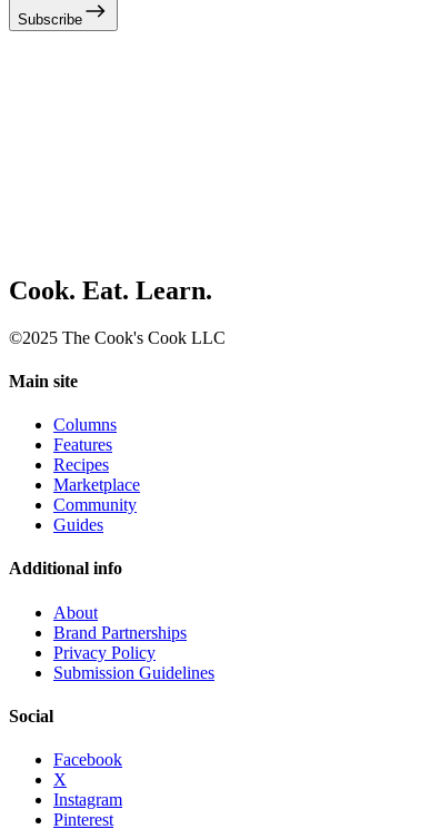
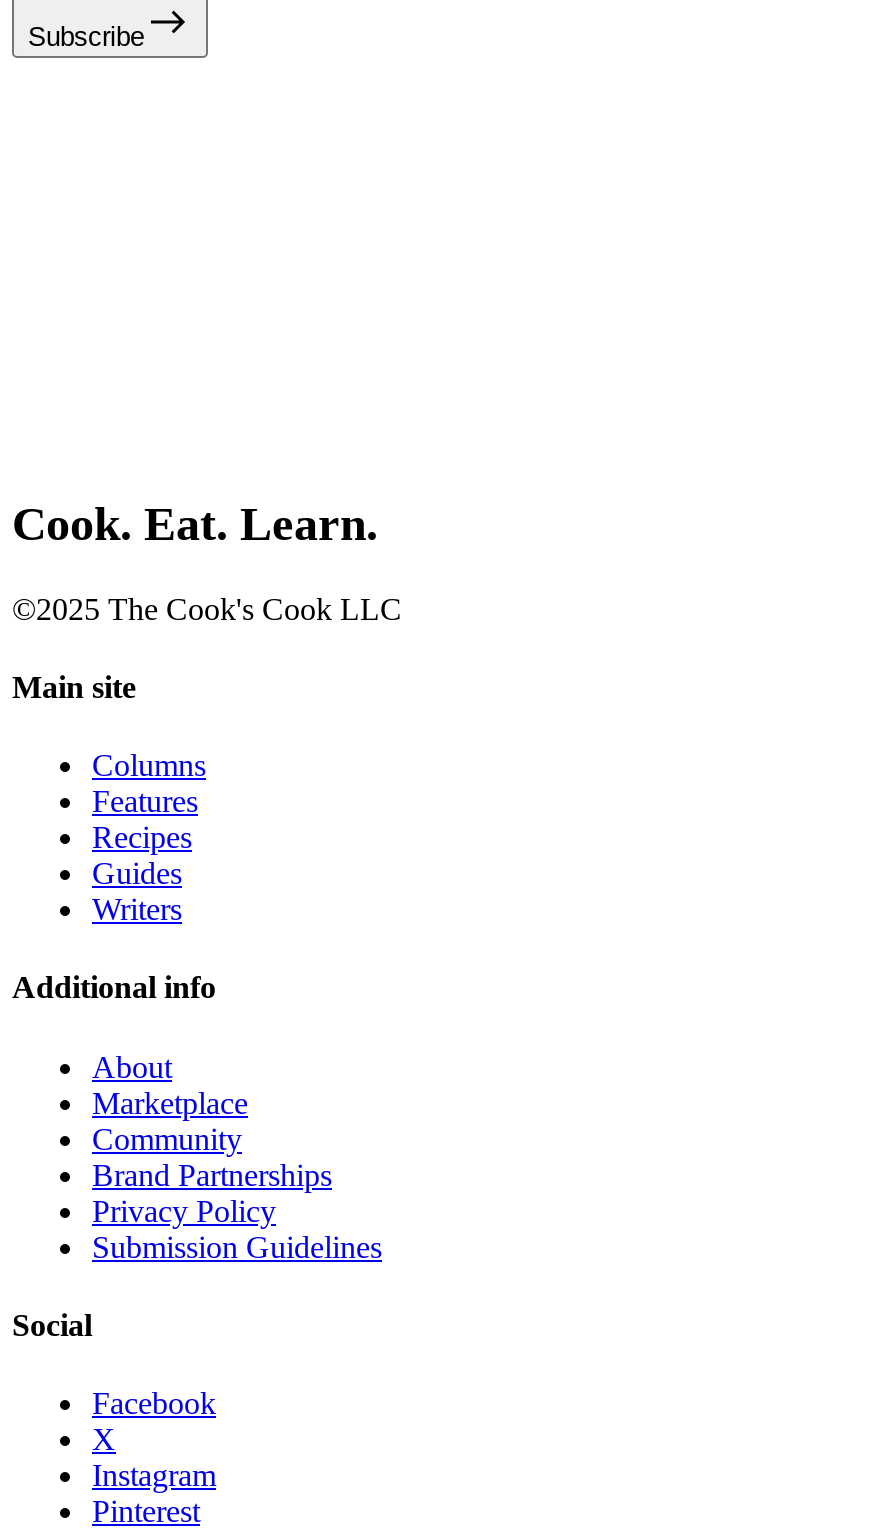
none -> [92,892,182,926] Writers
moved [53,475,140,514] -> [92,1086,248,1156]: Marketplace | Community
moved [9,515,122,622] -> [12,856,216,1084]: Guides | Additional info | About

